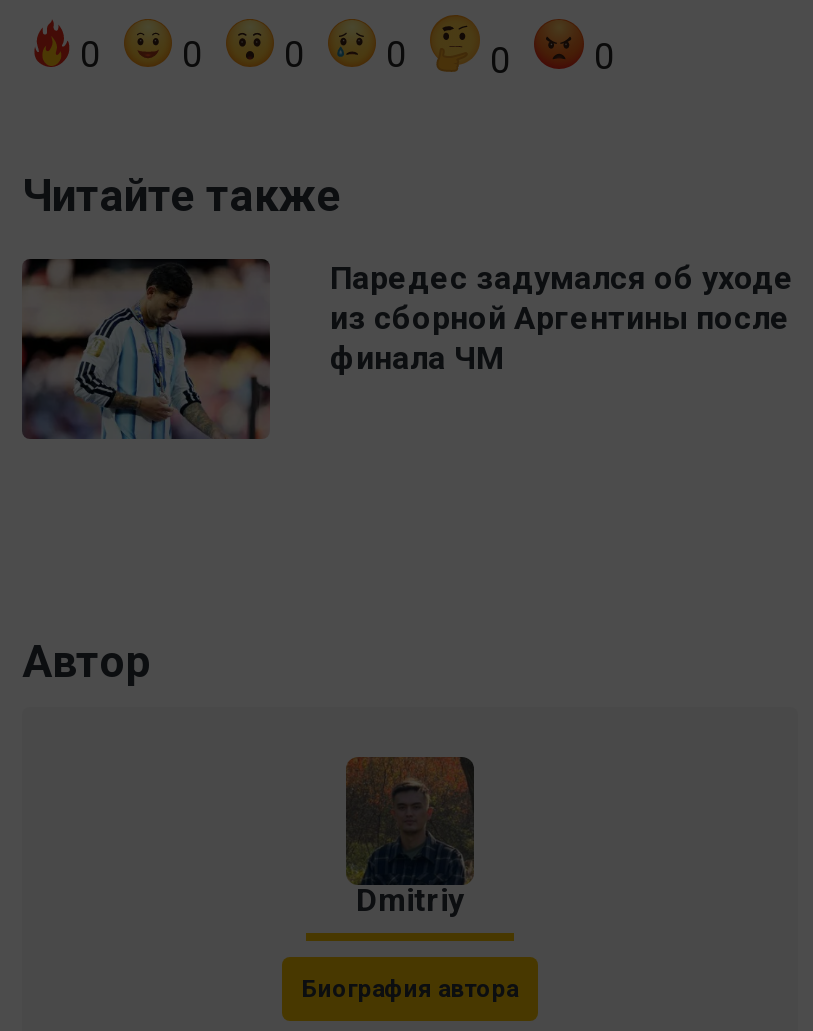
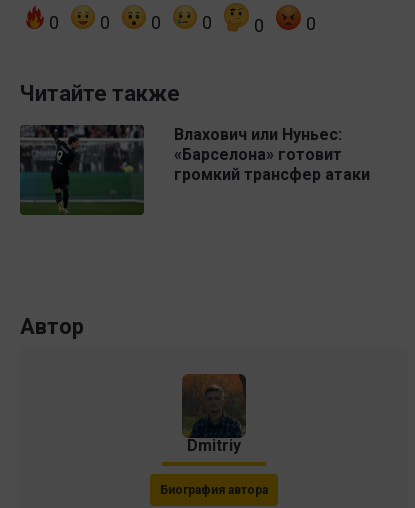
[20,259,794,441] [image] | Паредес задумался об уходе | из сборной Аргентины после | финала ЧМ -> [19,124,370,216] [image] | Влахович или Нуньес: | «Барселона» готовит | громкий трансфер атаки

